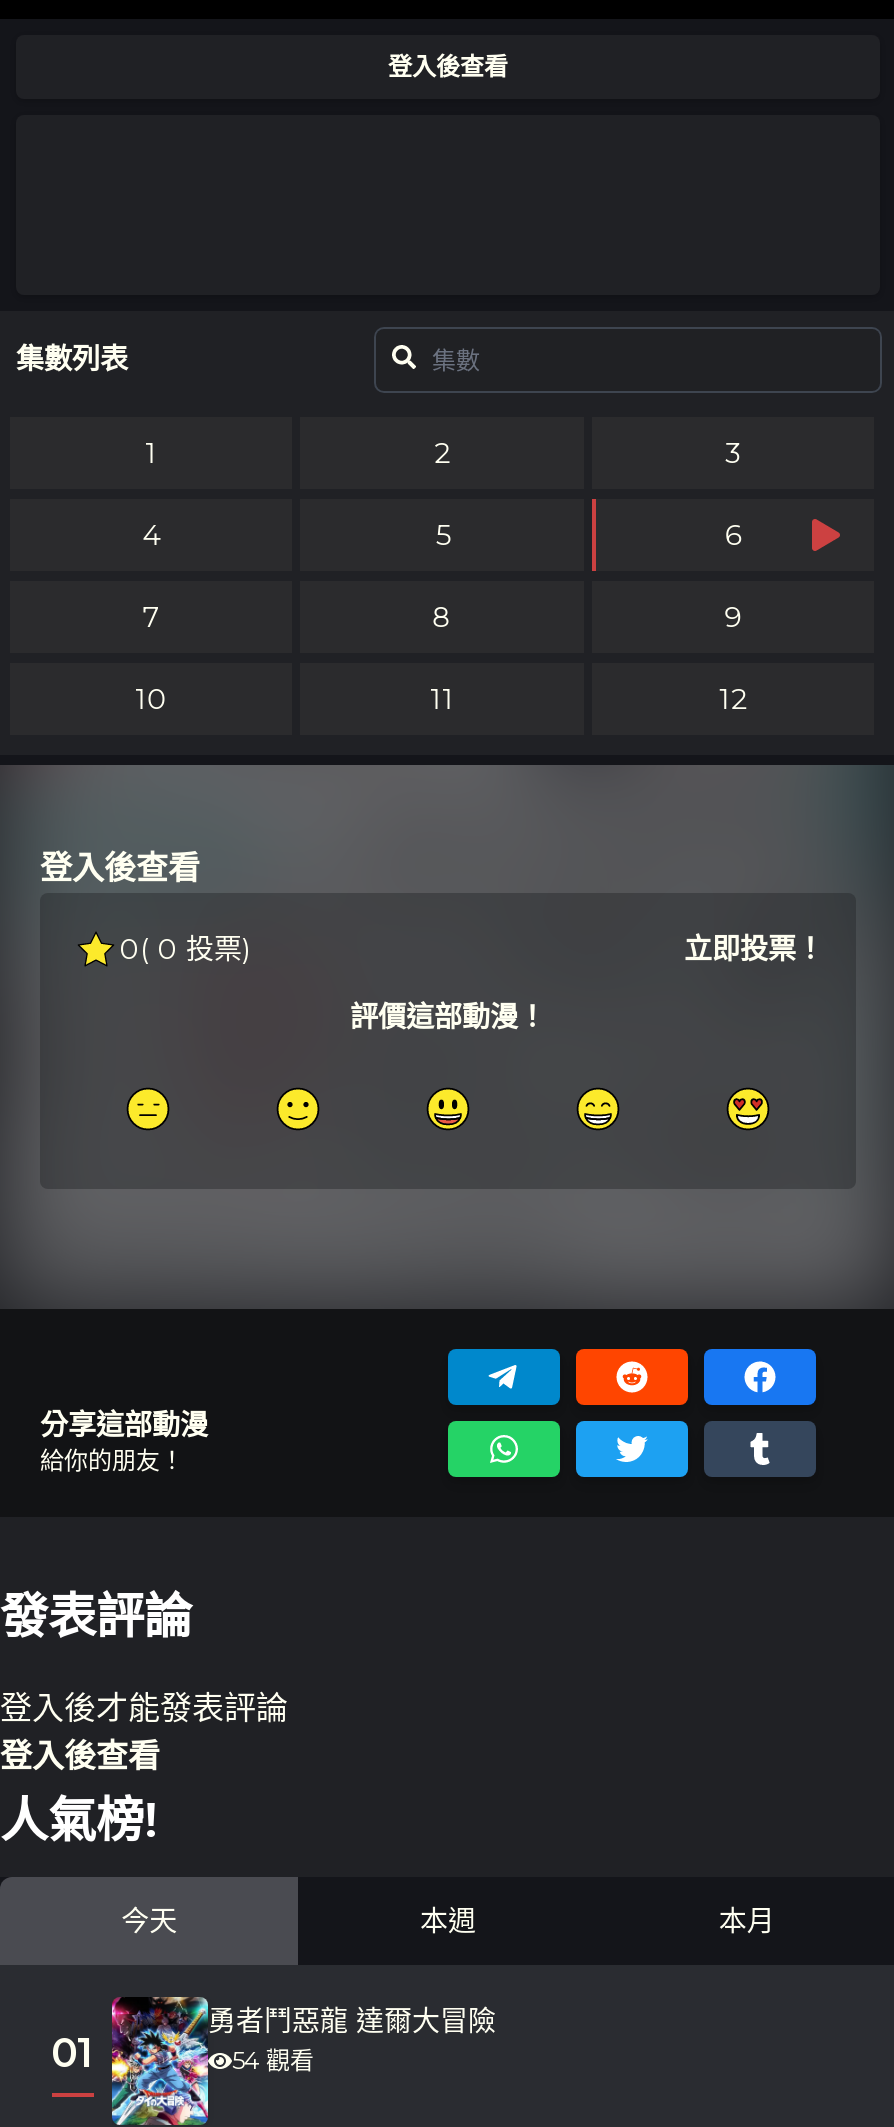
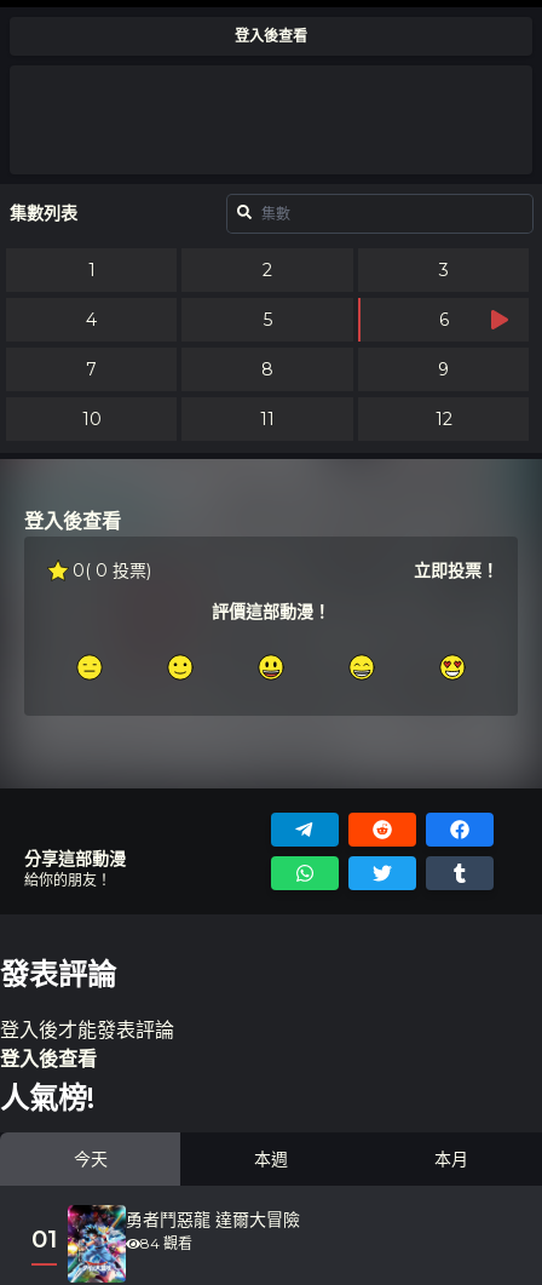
[232,2045,314,2075] 54 觀看 -> [140,1234,192,1252] 84 觀看

